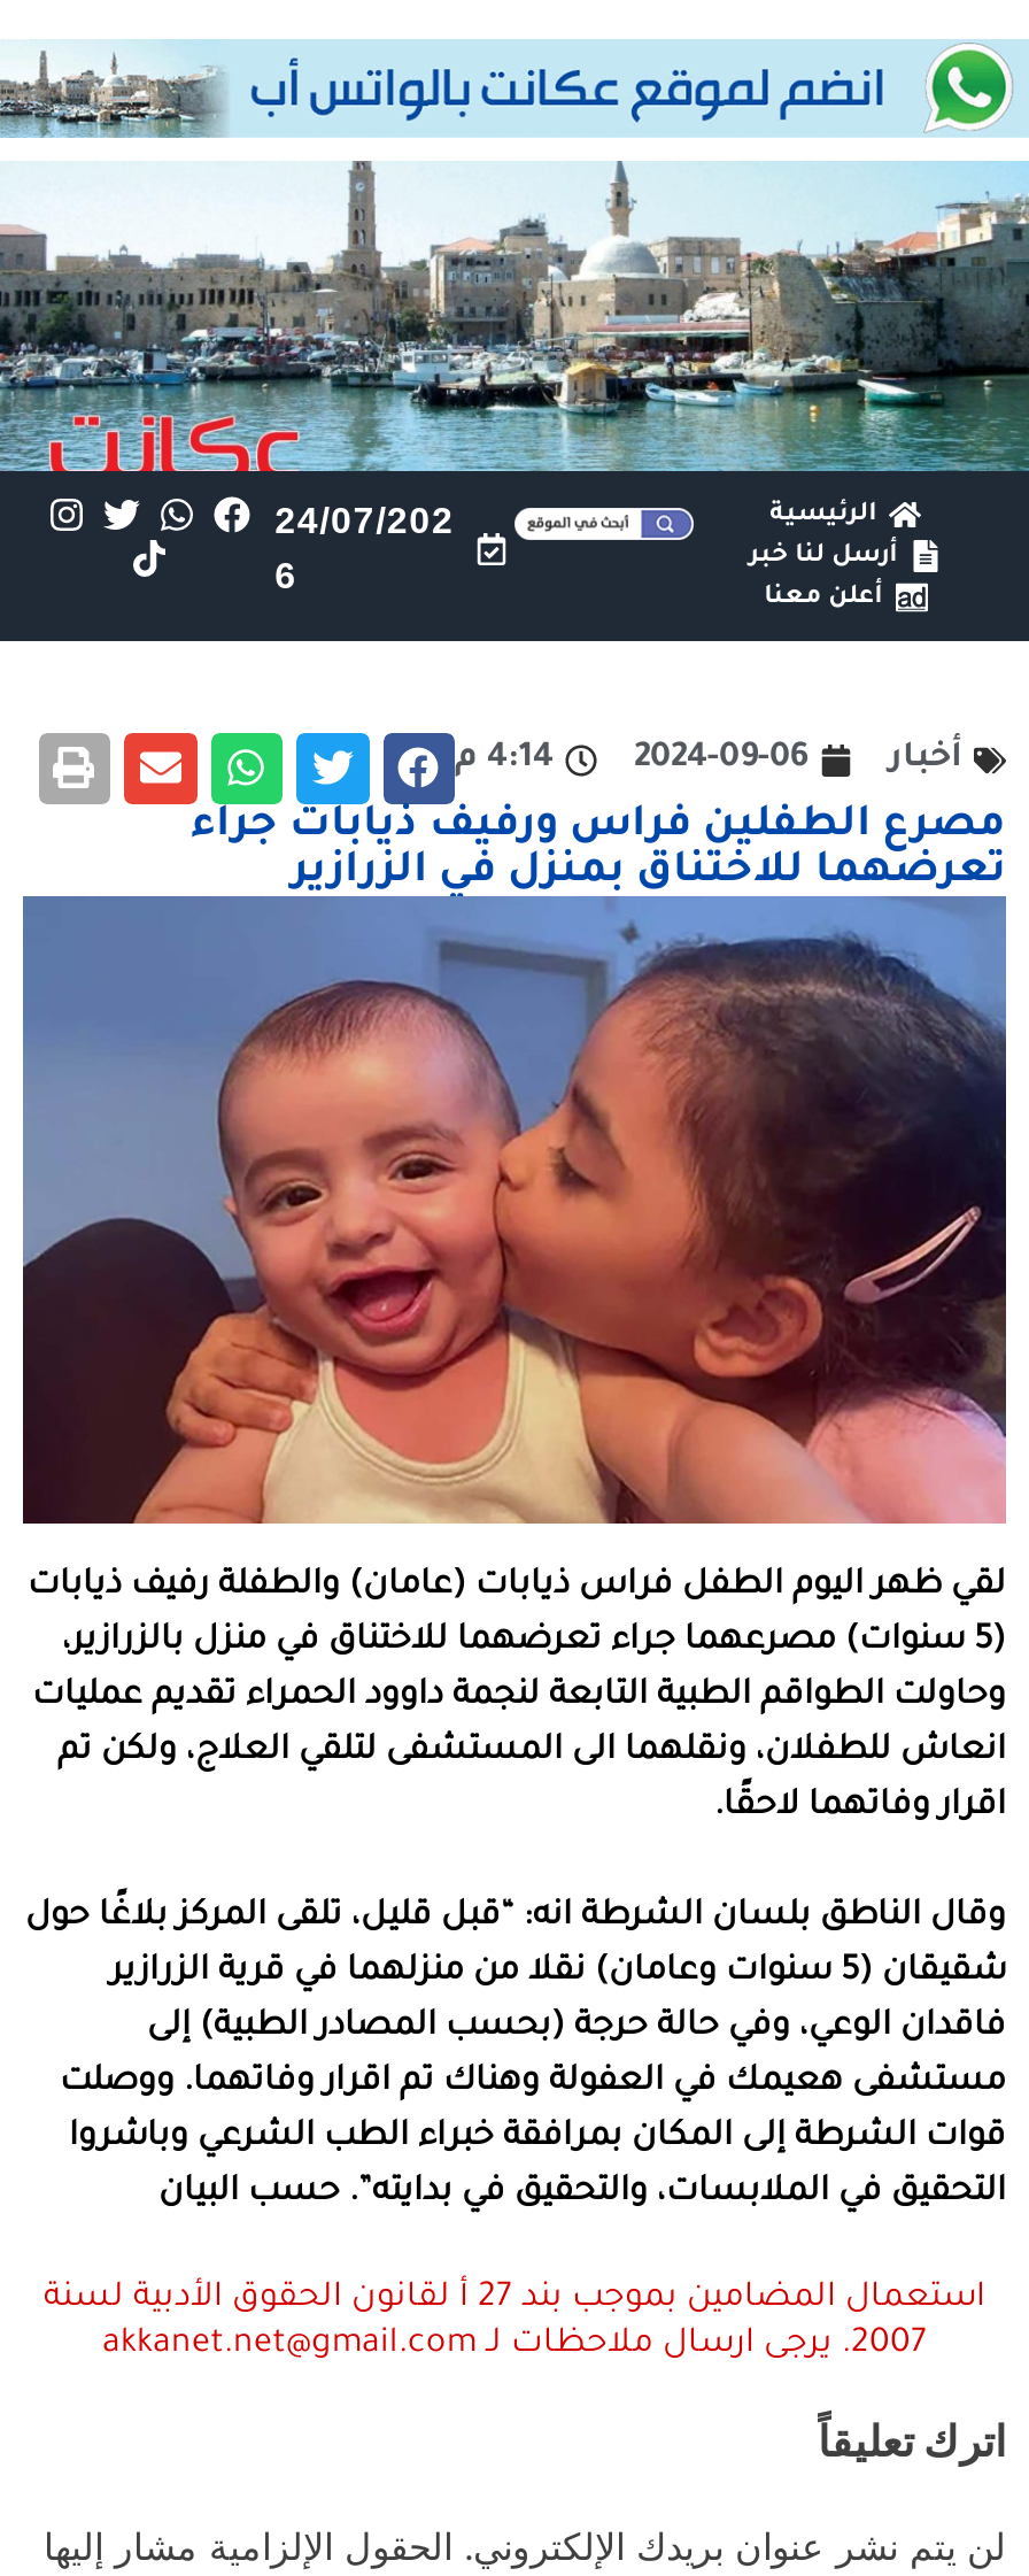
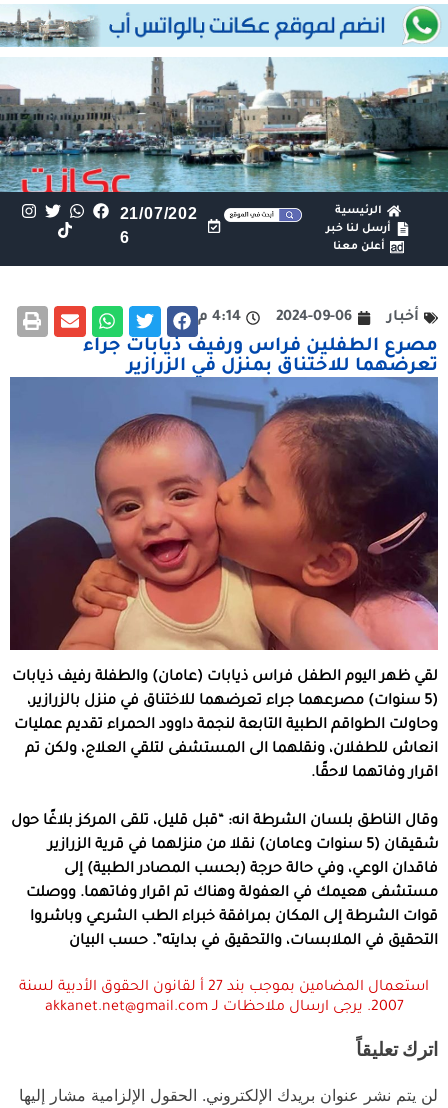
[275,500,454,539] 24/07/202 -> [120,205,198,222] 21/07/202

